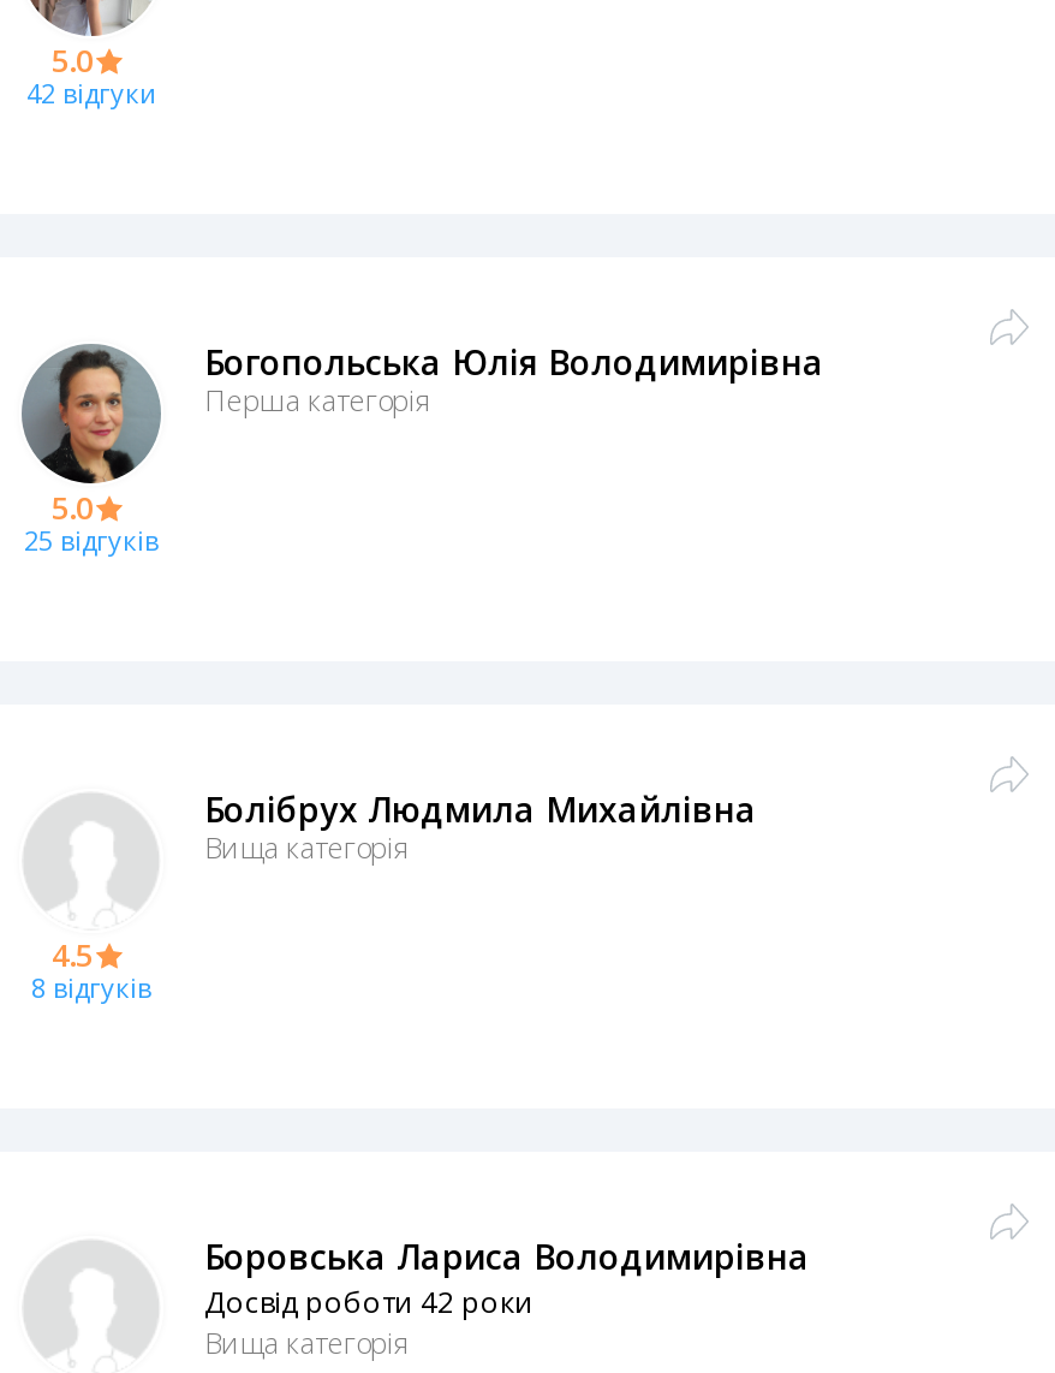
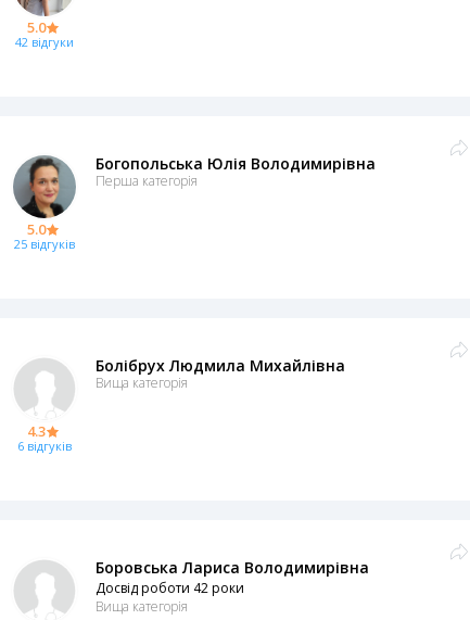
[52,933,93,976] 4.5 -> [27,421,45,441] 4.3
[31,969,151,1005] 8 відгуків -> [17,438,72,454] 6 відгуків

